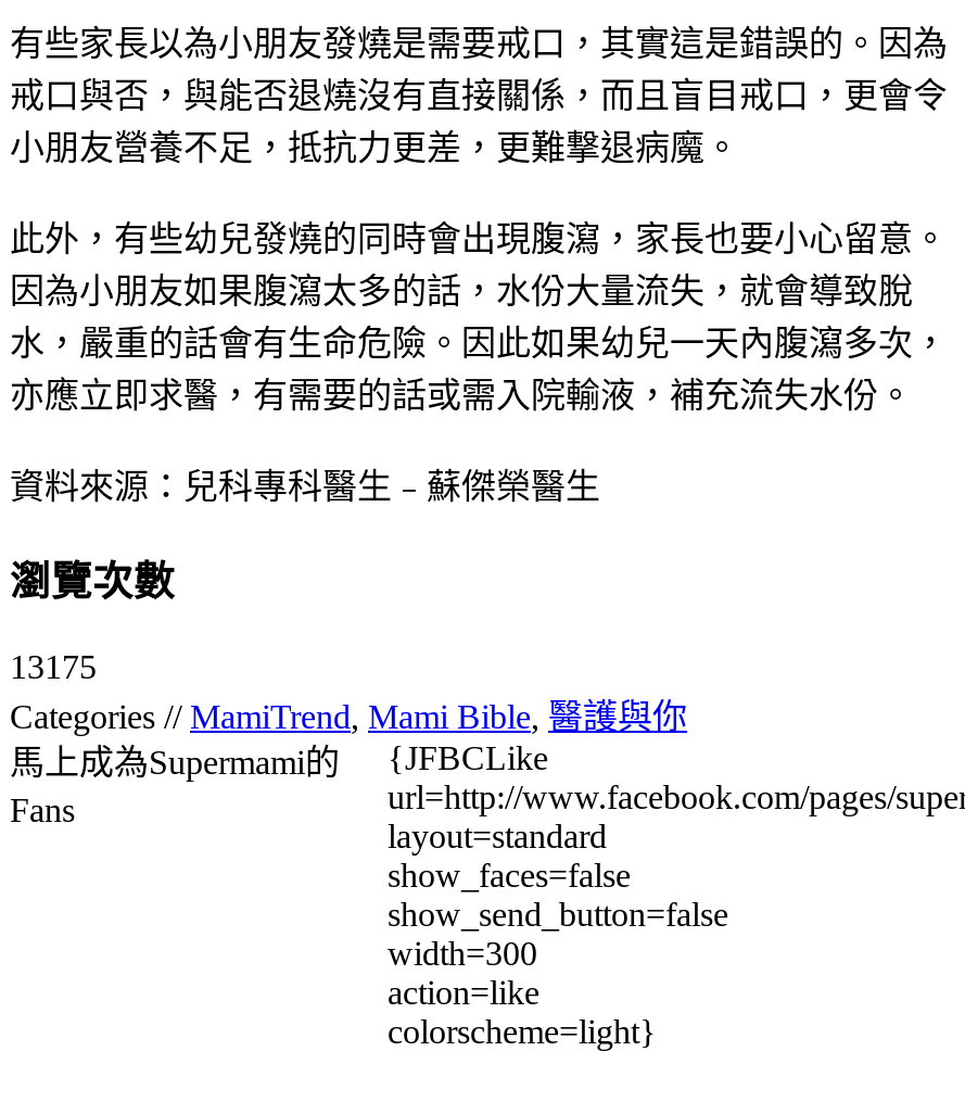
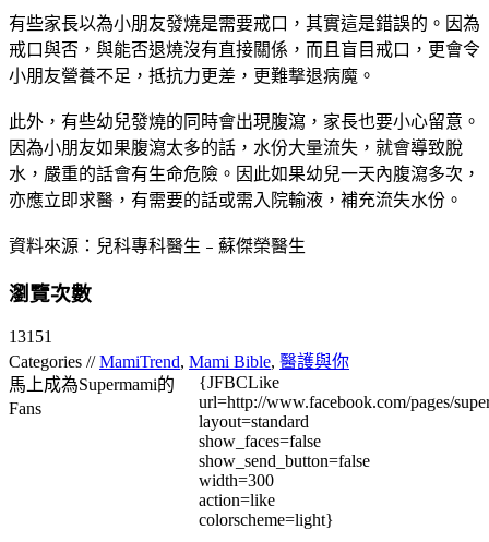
[10,648,97,685] 13175 -> [9,327,52,346] 13151

